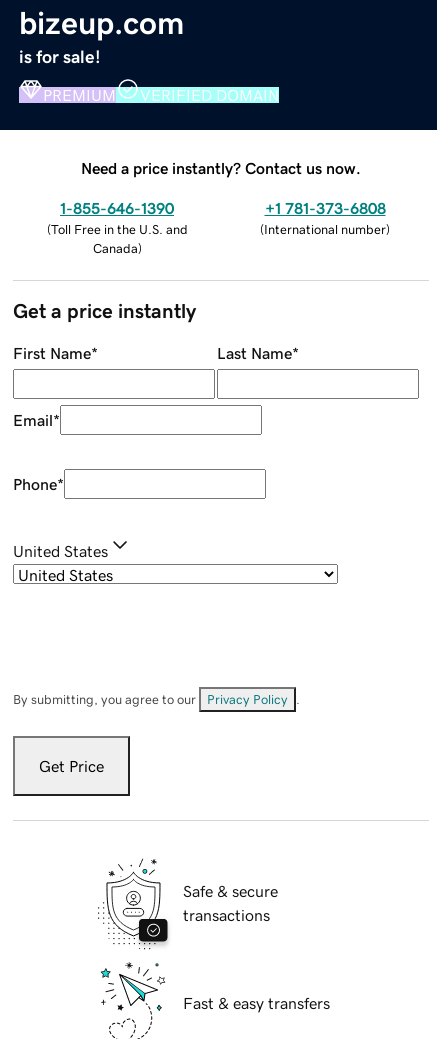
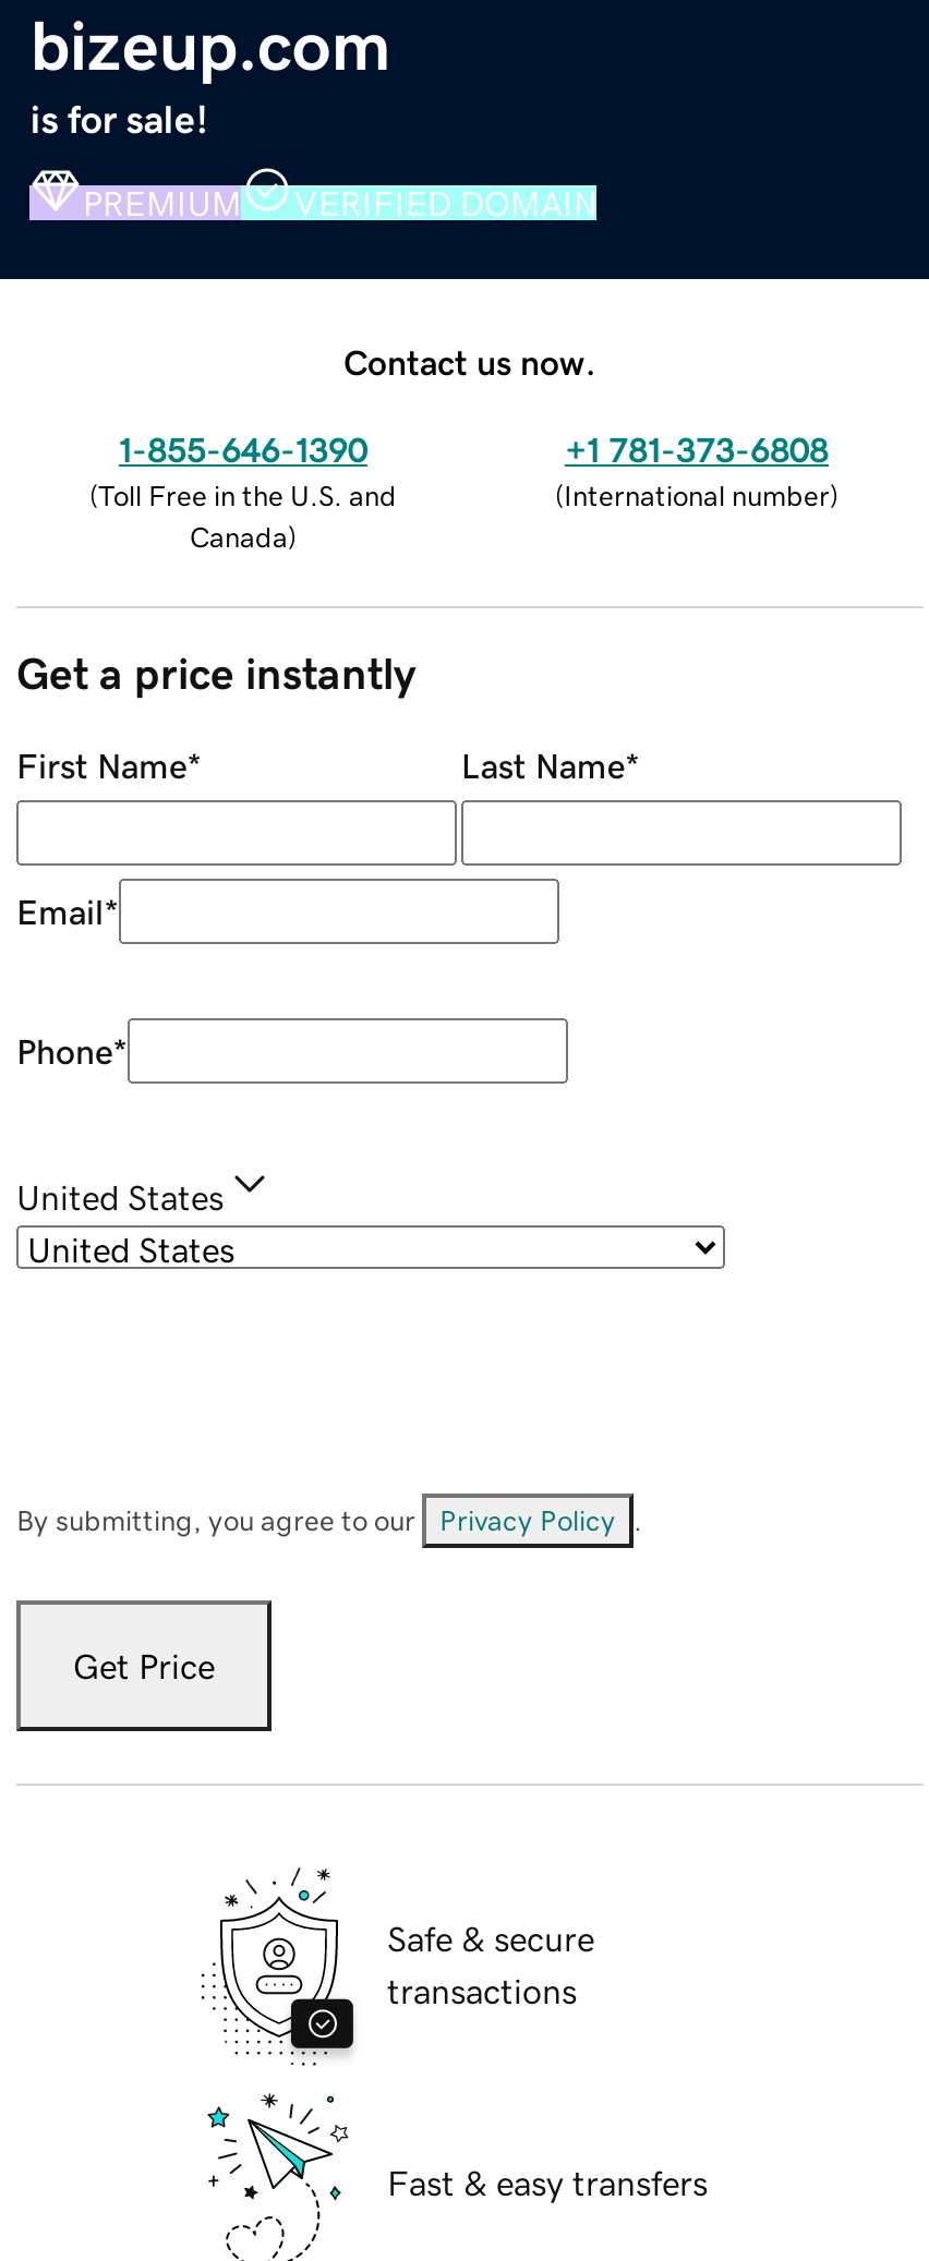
[81,160,361,176] Need a price instantly? Contact us now. -> [343,344,596,379] Contact us now.

